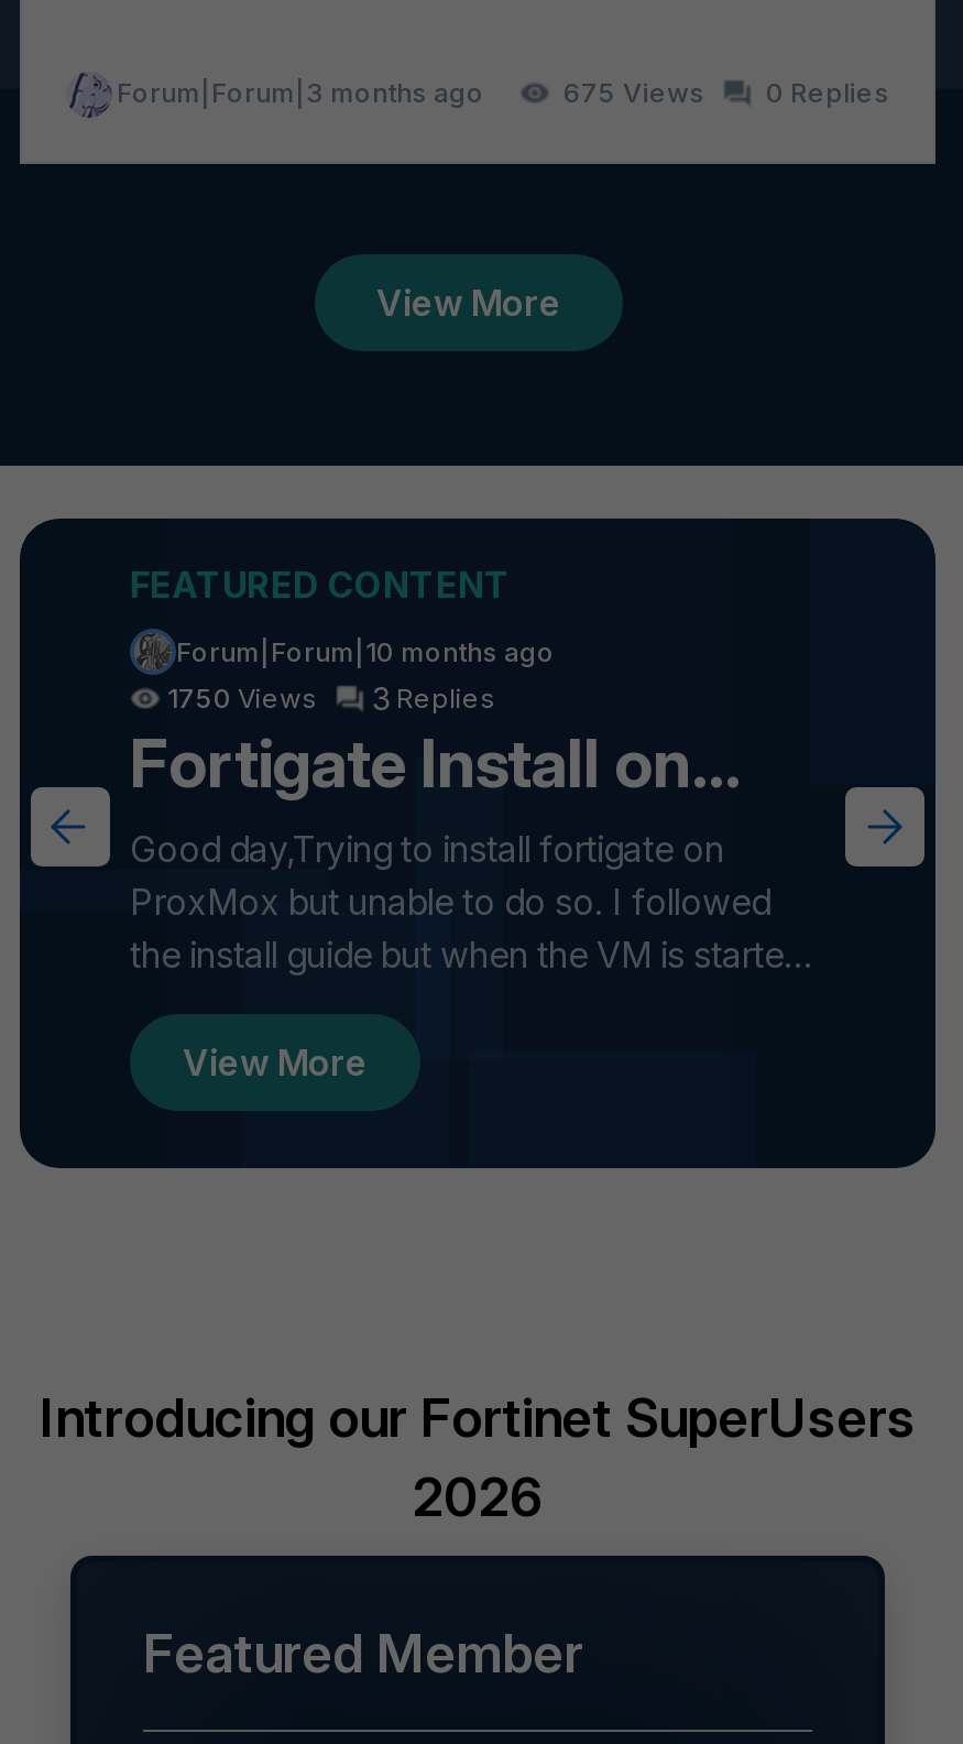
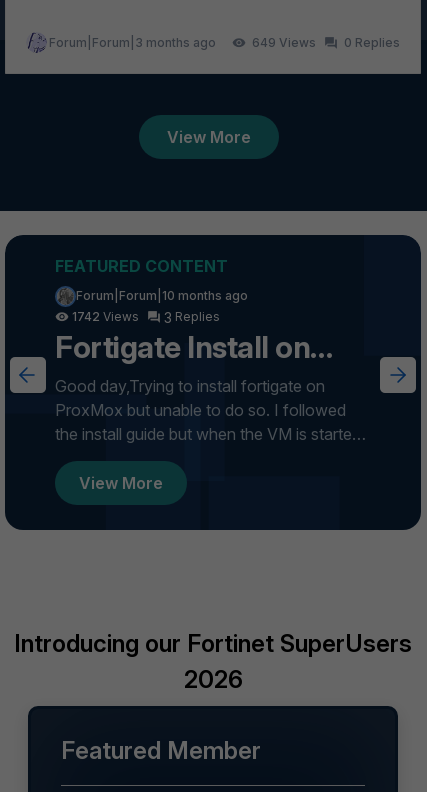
[563,77,616,110] 675 -> [252,35,276,50] 649
[167,681,231,714] 1750 -> [72,309,100,324] 1742

